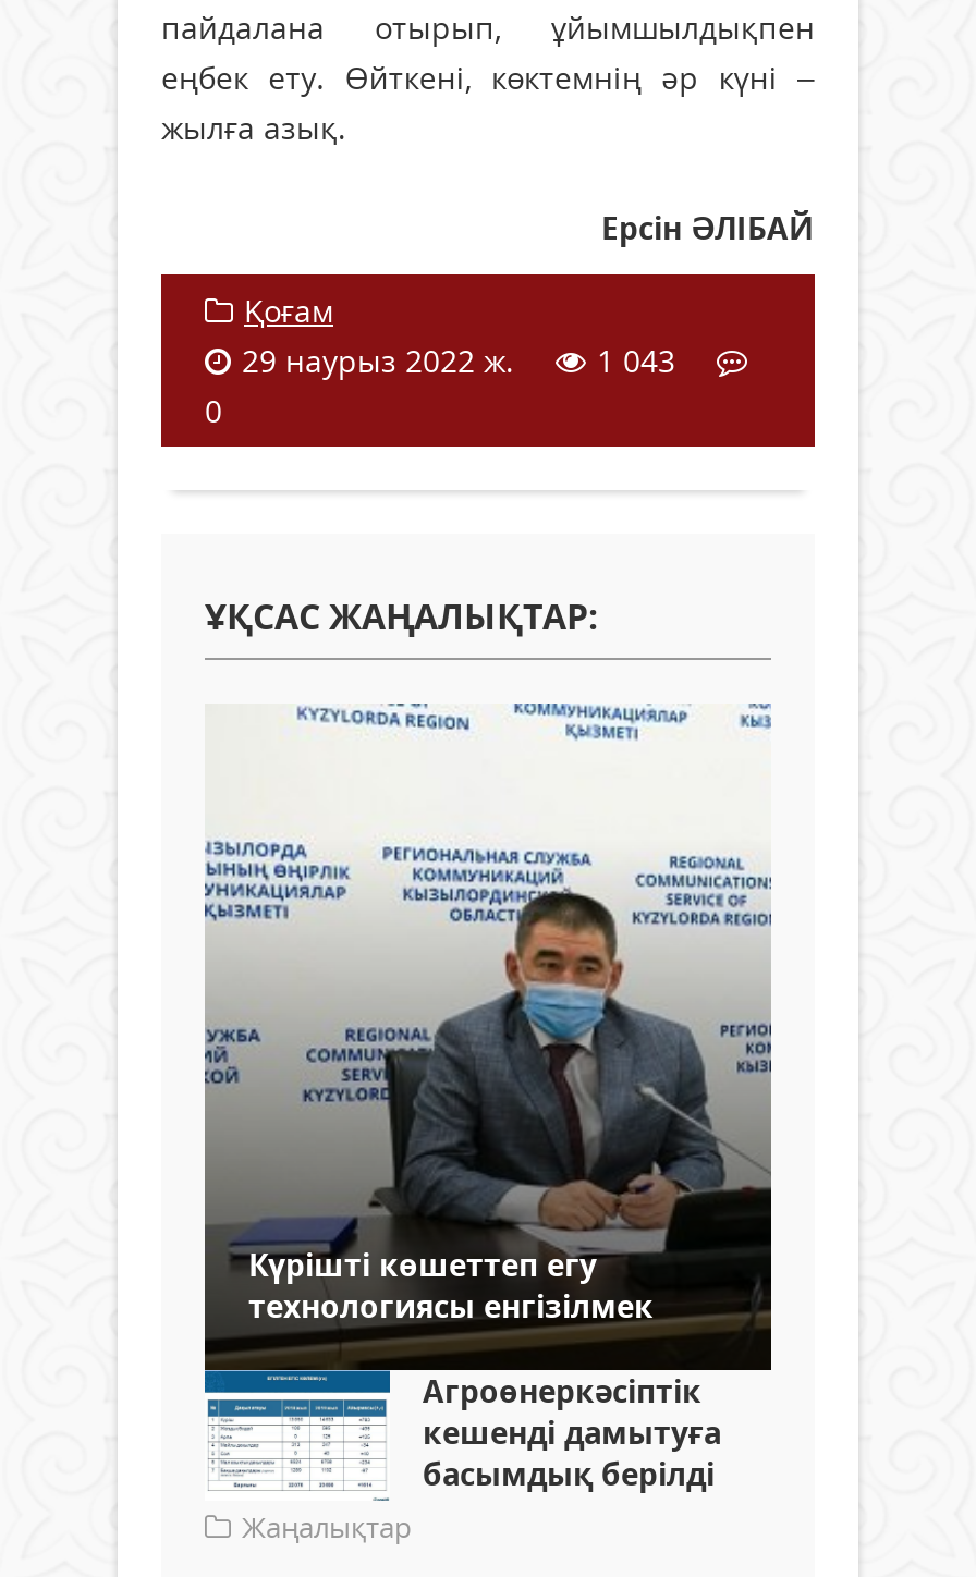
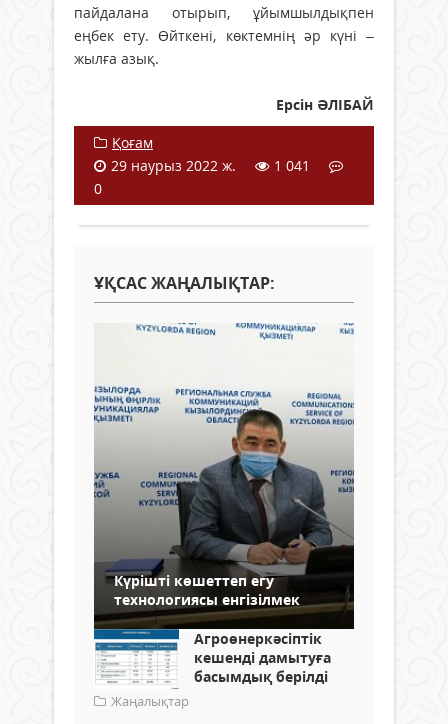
[242,339,675,381] 29 наурыз 2022 ж. 1 043 -> [111,156,310,175] 29 наурыз 2022 ж. 1 041

